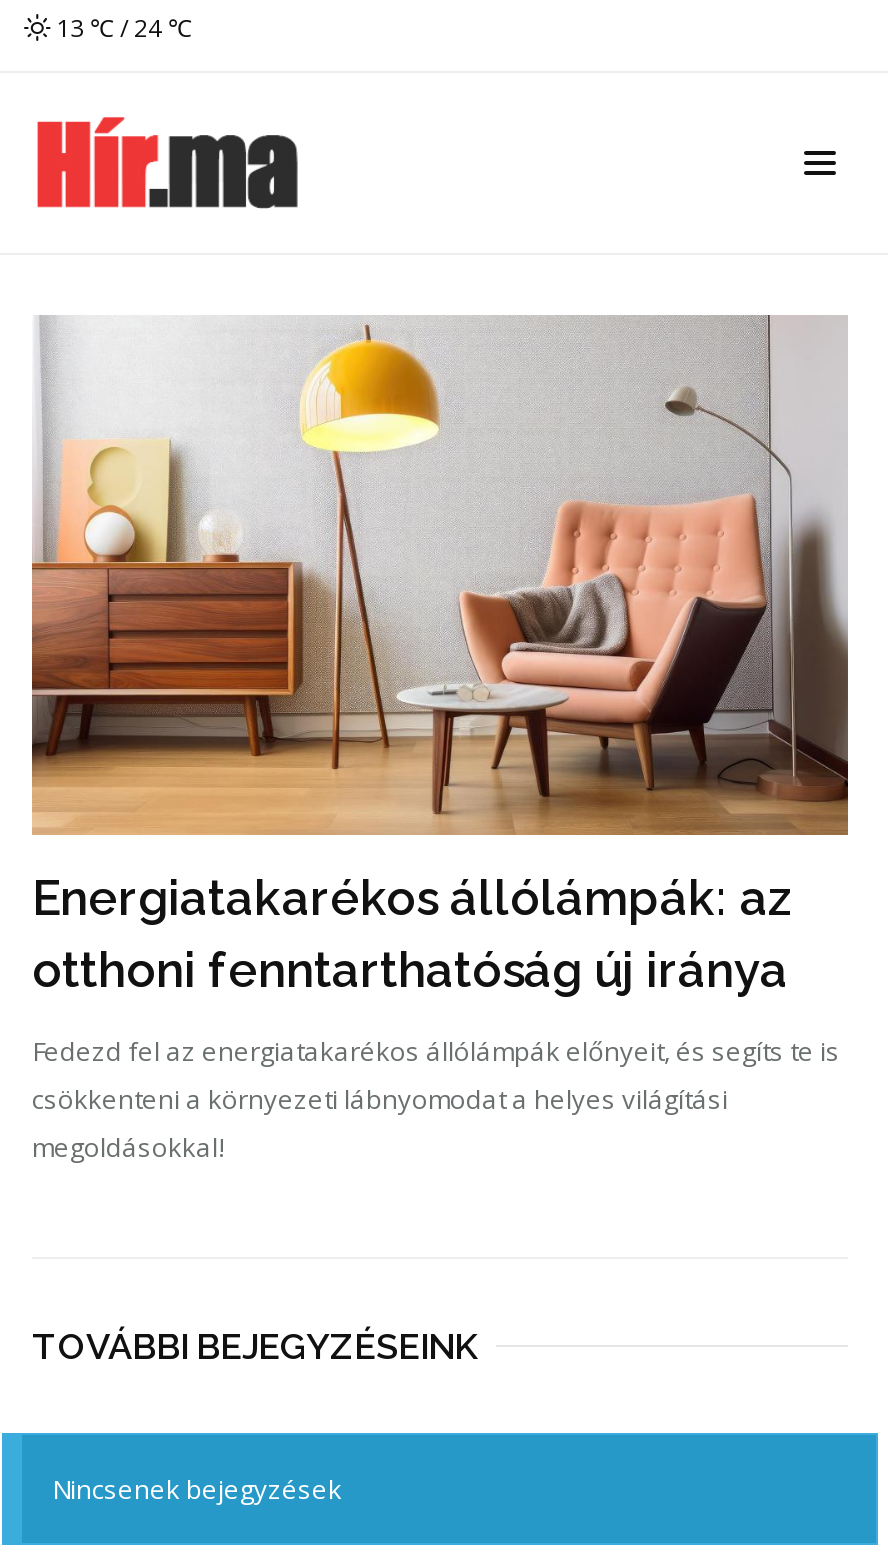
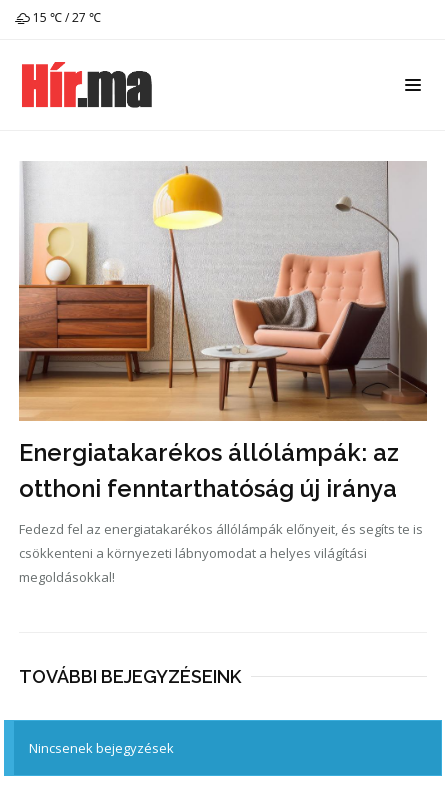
[50,11,192,45] 13 ℃ / 24 ℃ -> [30,9,101,26] 15 ℃ / 27 ℃

